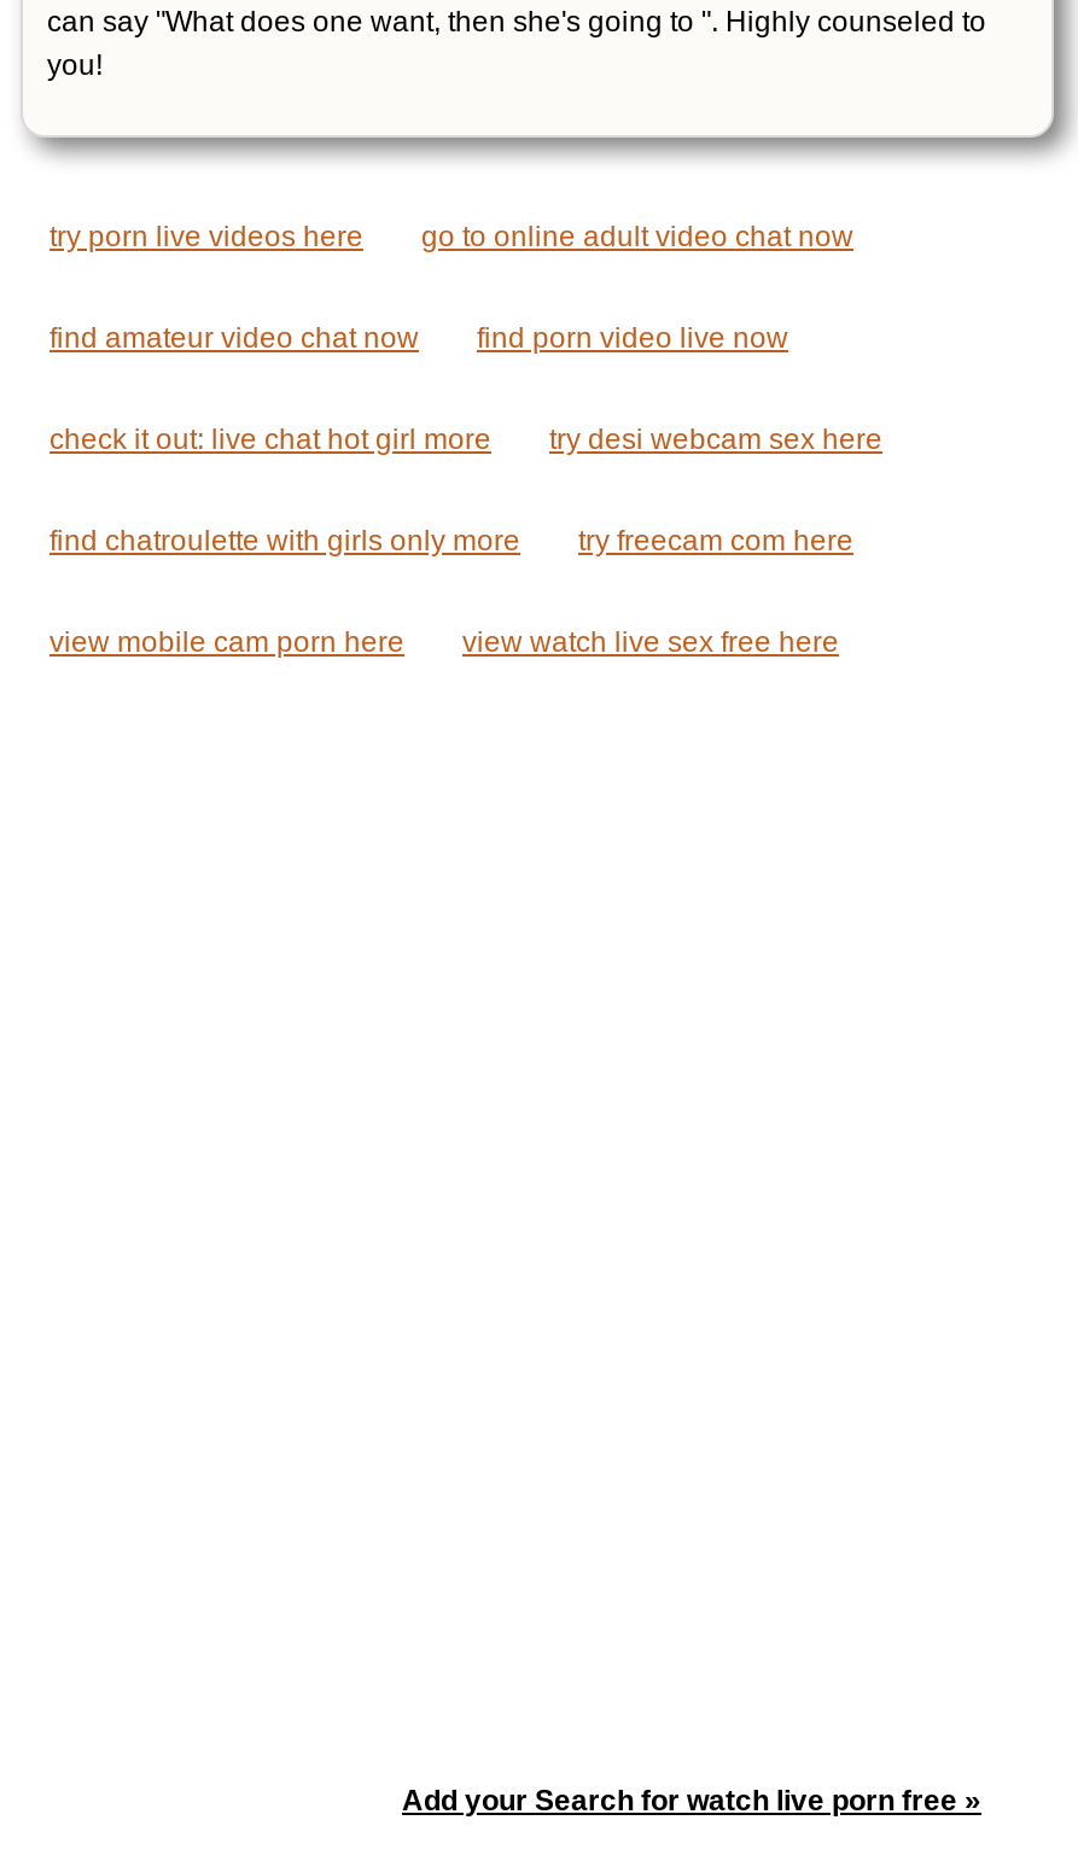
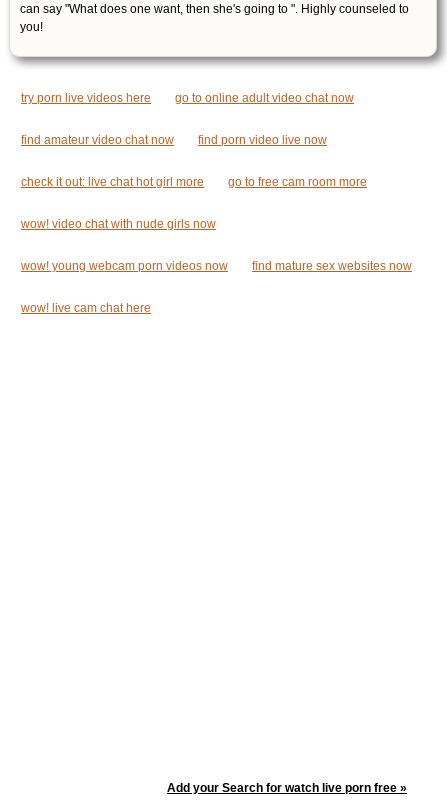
[49,422,882,659] try desi webcam sex here | find chatroulette with girls only more | try freecam com here | view mobile cam porn here | view watch live sex free here -> [21,175,412,315] go to free cam room more | wow! video chat with nude girls now | wow! young webcam porn videos now | find mature sex websites now | wow! live cam chat here

